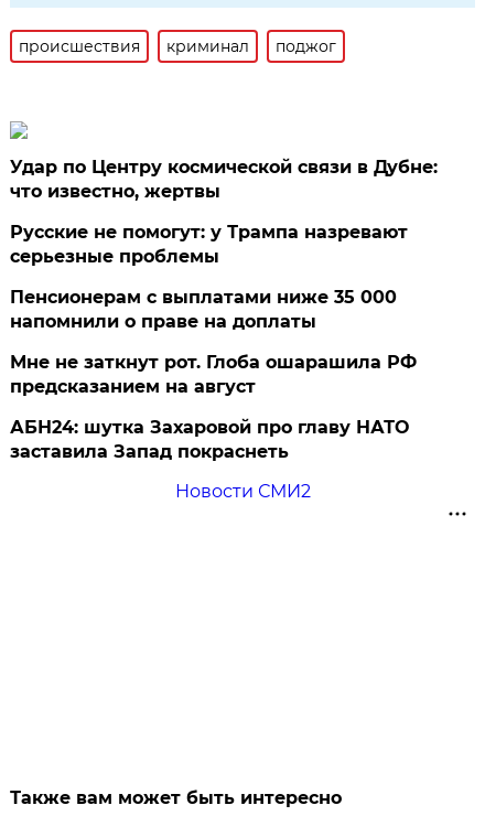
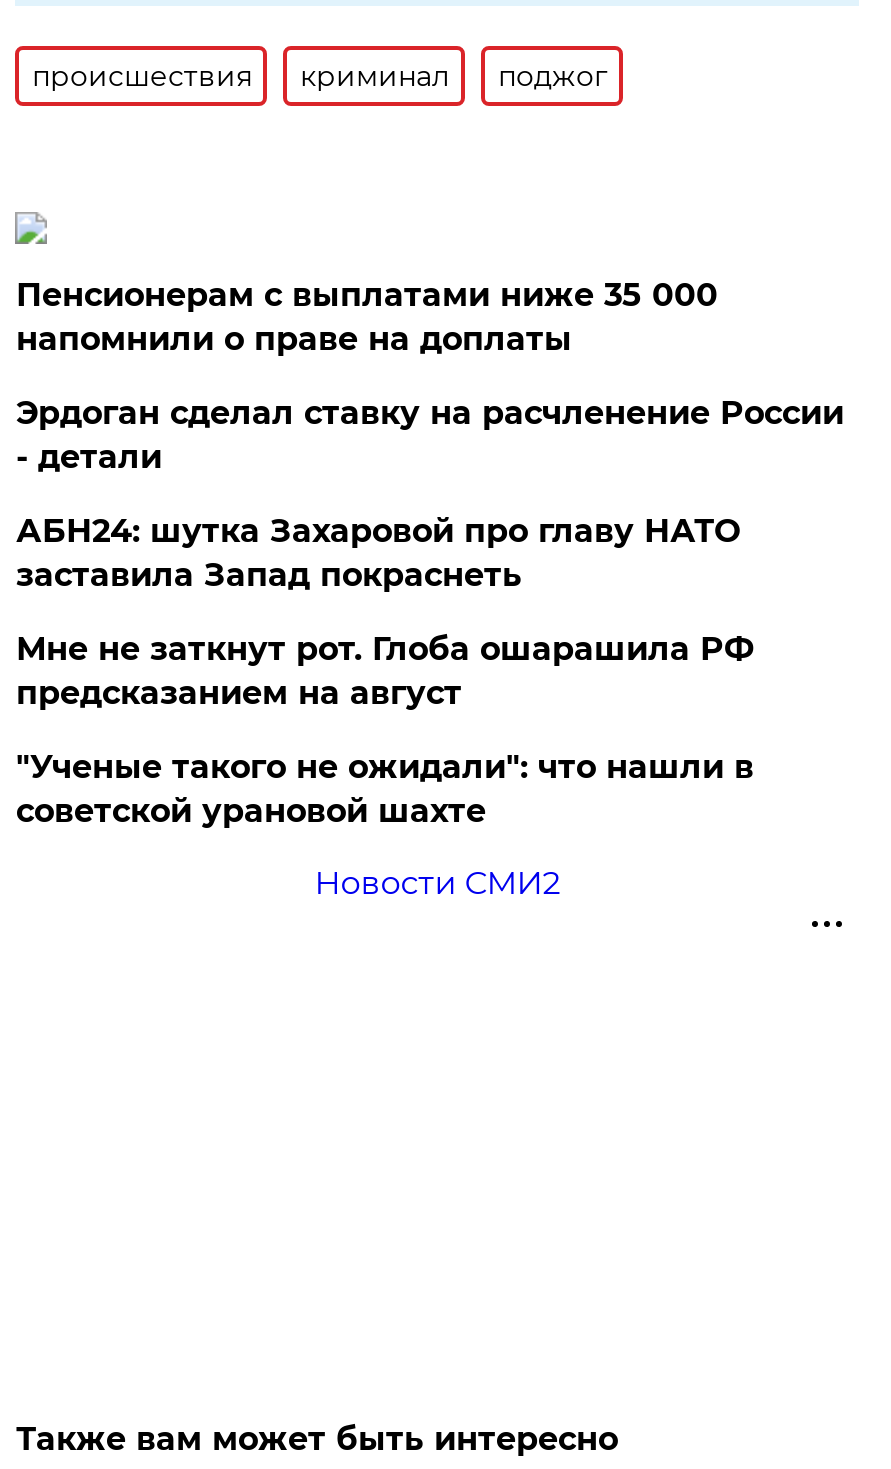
[10,156,438,267] Удар по Центру космической связи в Дубне: | что известно, жертвы | Русские не помогут: у Трампа назревают | серьезные проблемы -> none
moved [10,287,397,332] -> [16,276,718,358]: Пенсионерам с выплатами ниже 35 000 | напомнили о праве на доплаты
none -> [16,394,844,476] Эрдоган сделал ставку на расчленение России | - детали
none -> [16,748,754,830] "Ученые такого не ожидали": что нашли в | советской урановой шахте
moved [10,417,409,462] -> [16,512,740,594]: АБН24: шутка Захаровой про главу НАТО | заставила Запад покраснеть

